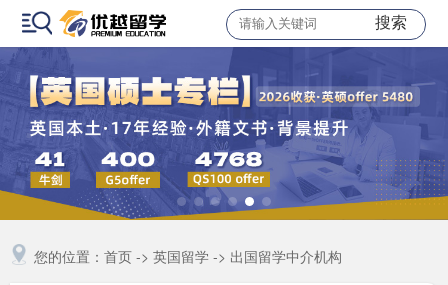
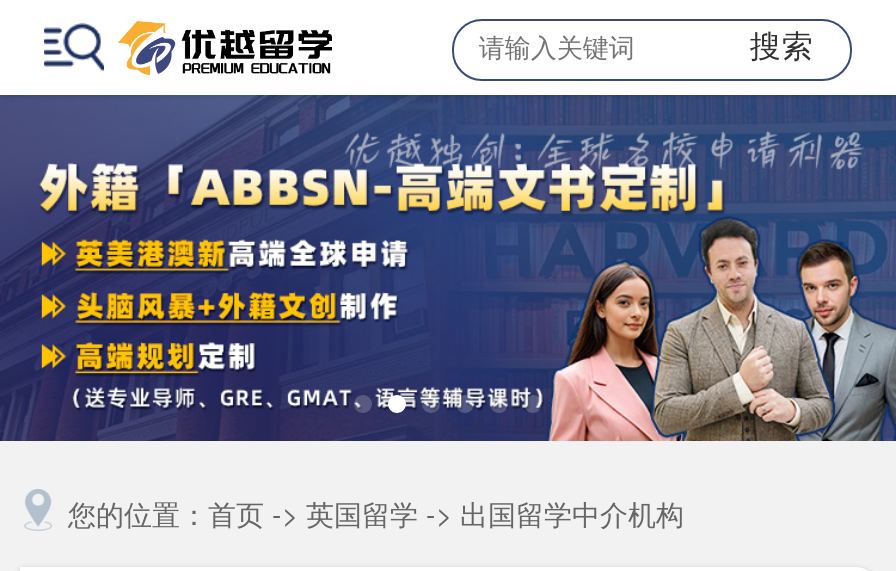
[3,47,445,221] [image] -> [6,97,890,443] [image]

